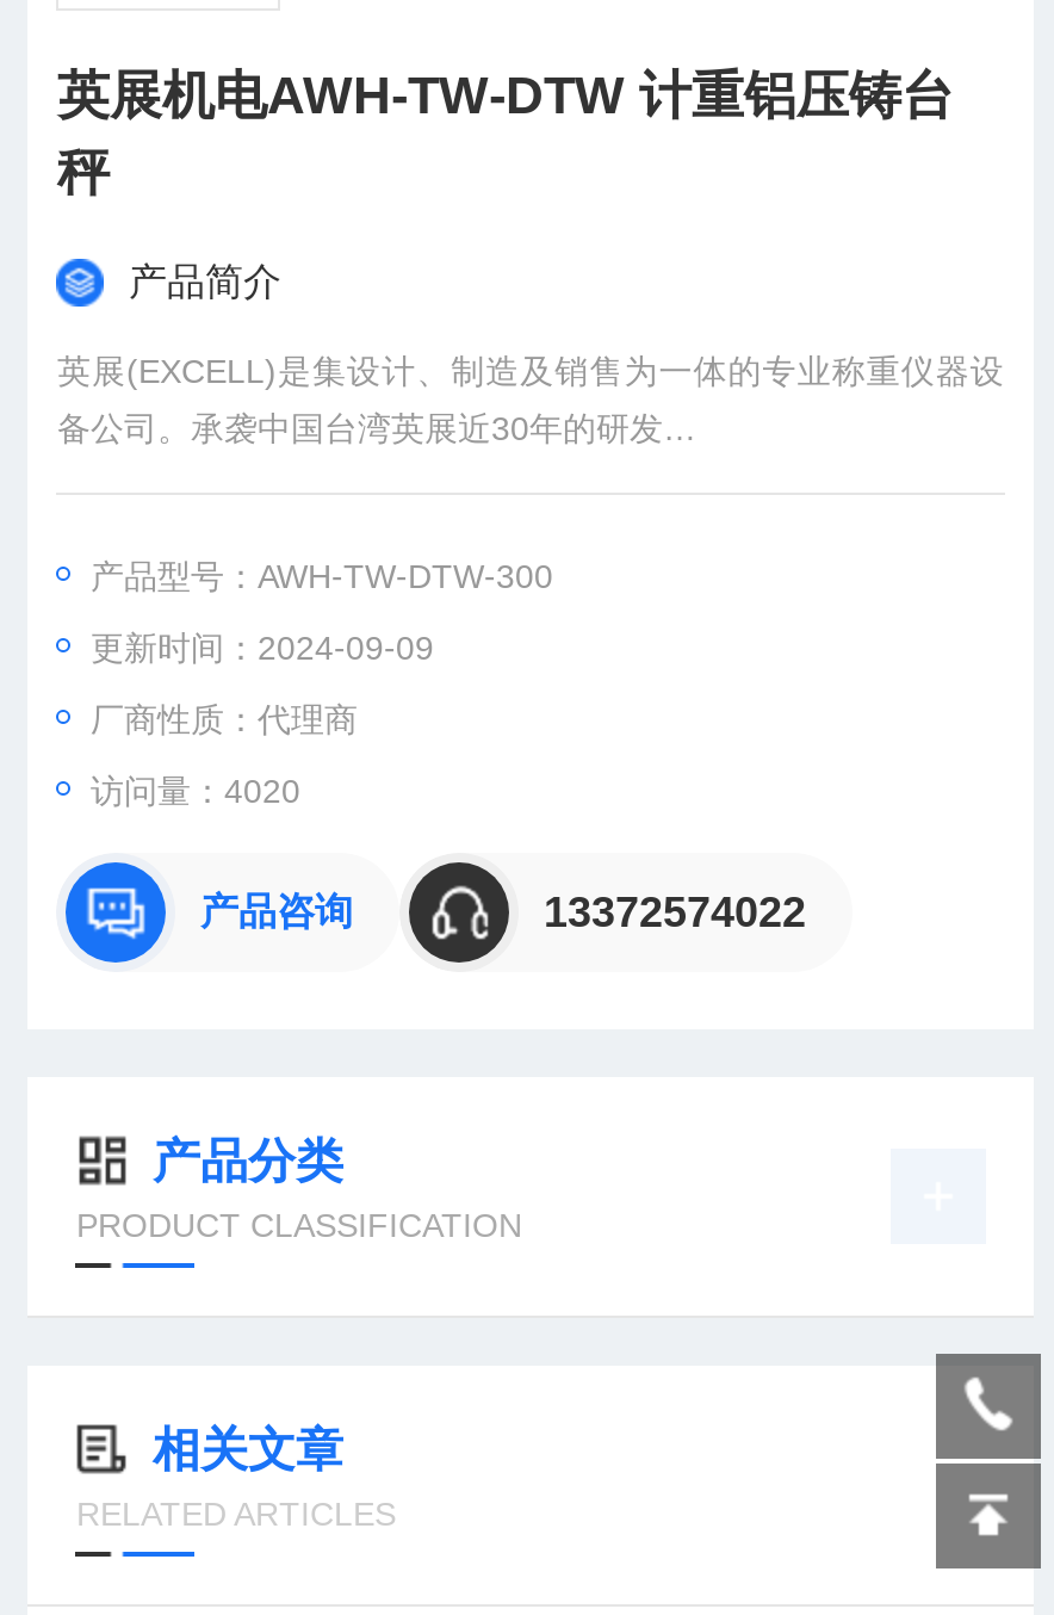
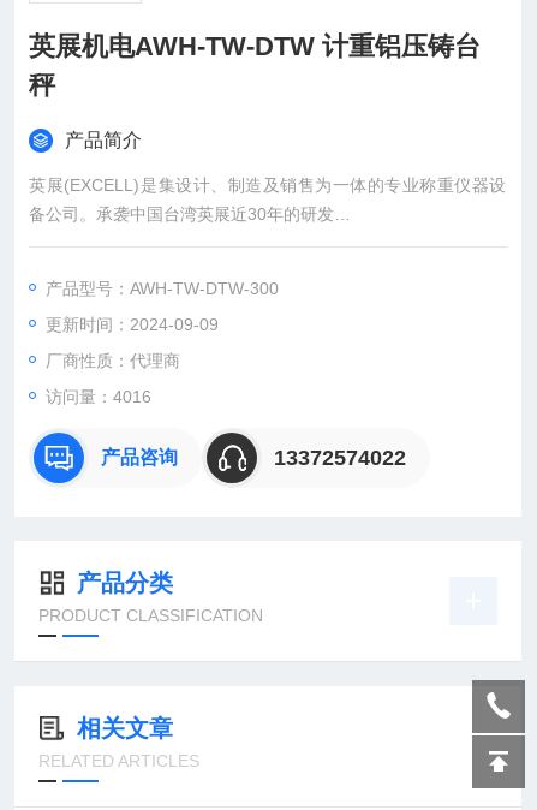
[90,772,300,810] 访问量：4020 -> [46,387,152,406] 访问量：4016

